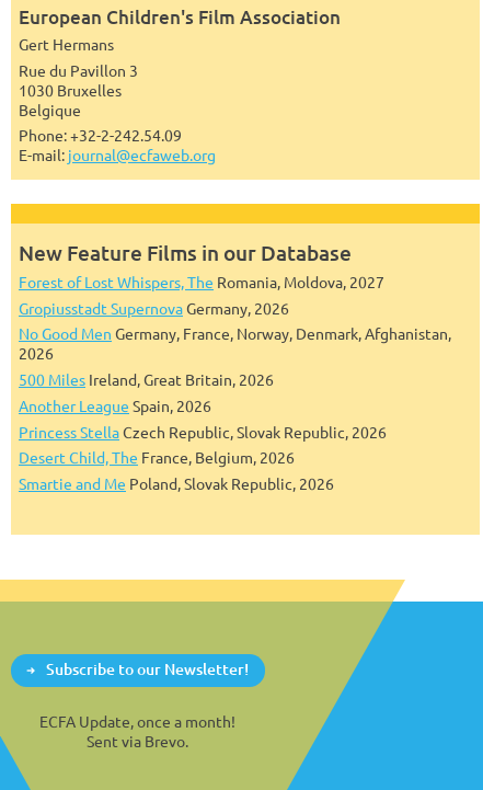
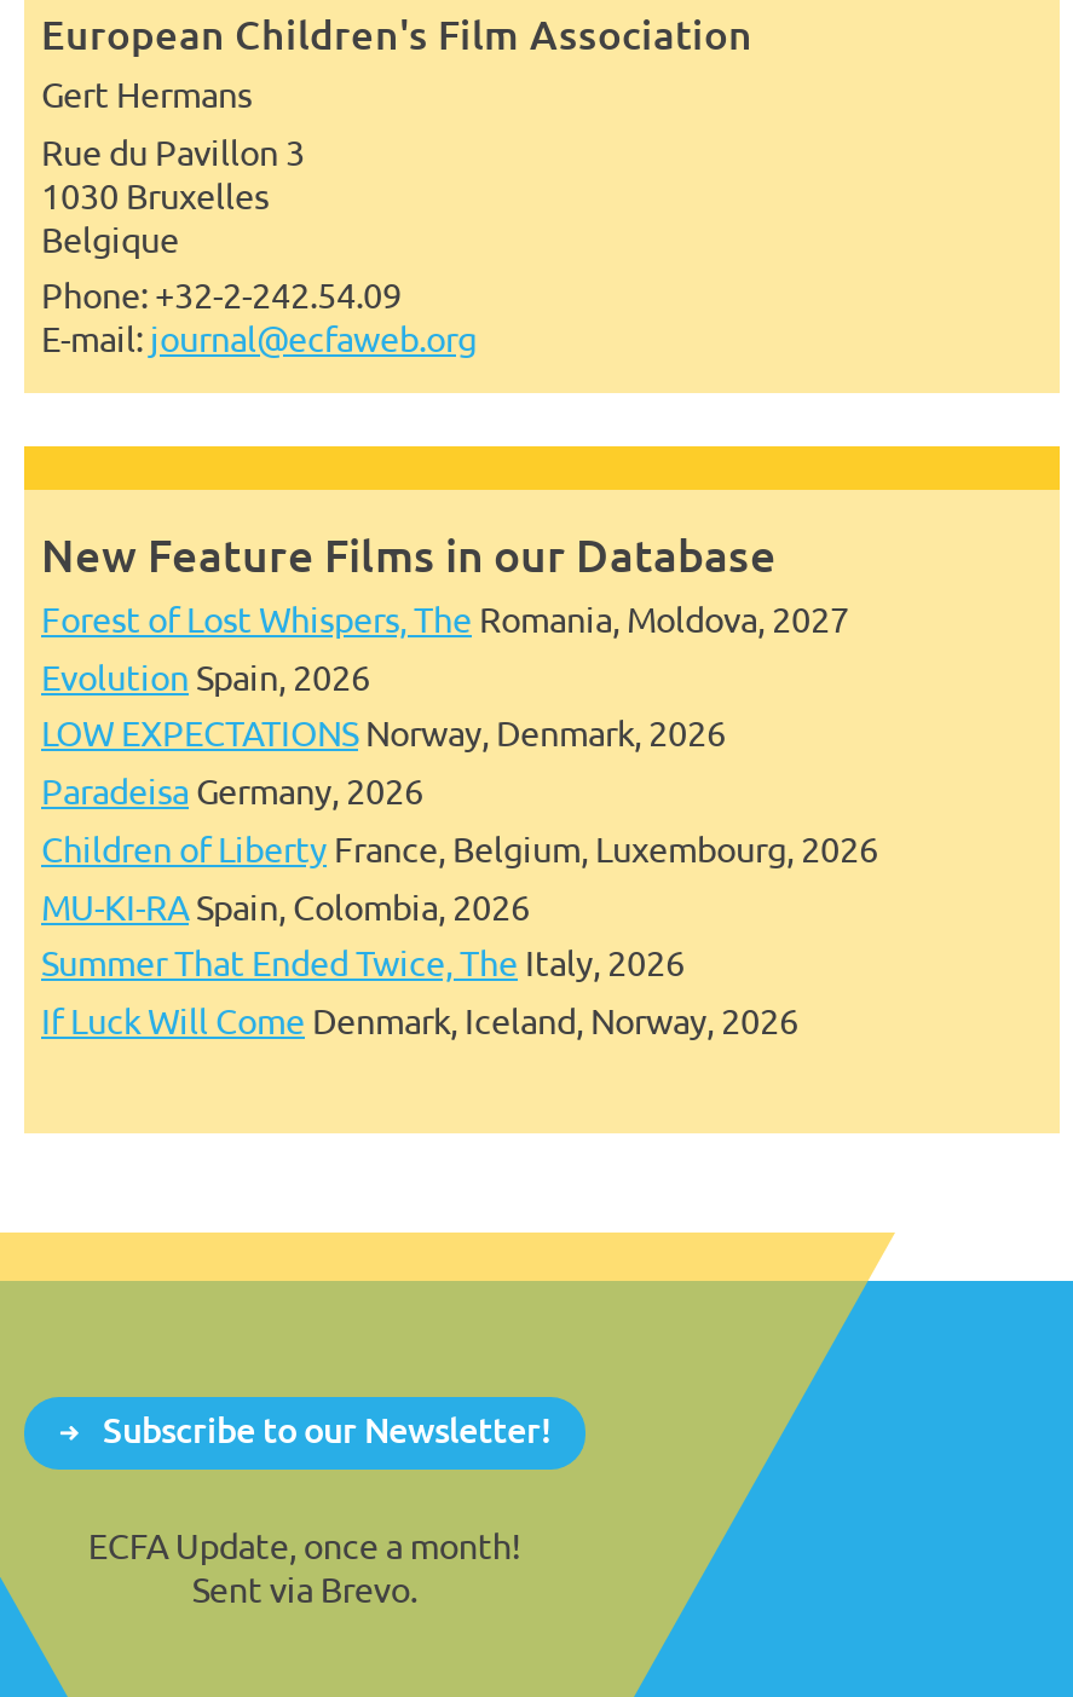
[19,299,451,493] Gropiusstadt Supernova Germany, 2026 | No Good Men Germany, France, Norway, Denmark, Afghanistan, | 2026 | 500 Miles Ireland, Great Britain, 2026 | Another League Spain, 2026 | Princess Stella Czech Republic, Slovak Republic, 2026 | Desert Child, The France, Belgium, 2026 | Smartie and Me Poland, Slovak Republic, 2026 -> [41,656,878,1041] Evolution Spain, 2026 | LOW EXPECTATIONS Norway, Denmark, 2026 | Paradeisa Germany, 2026 | Children of Liberty France, Belgium, Luxembourg, 2026 | MU-KI-RA Spain, Colombia, 2026 | Summer That Ended Twice, The Italy, 2026 | If Luck Will Come Denmark, Iceland, Norway, 2026

